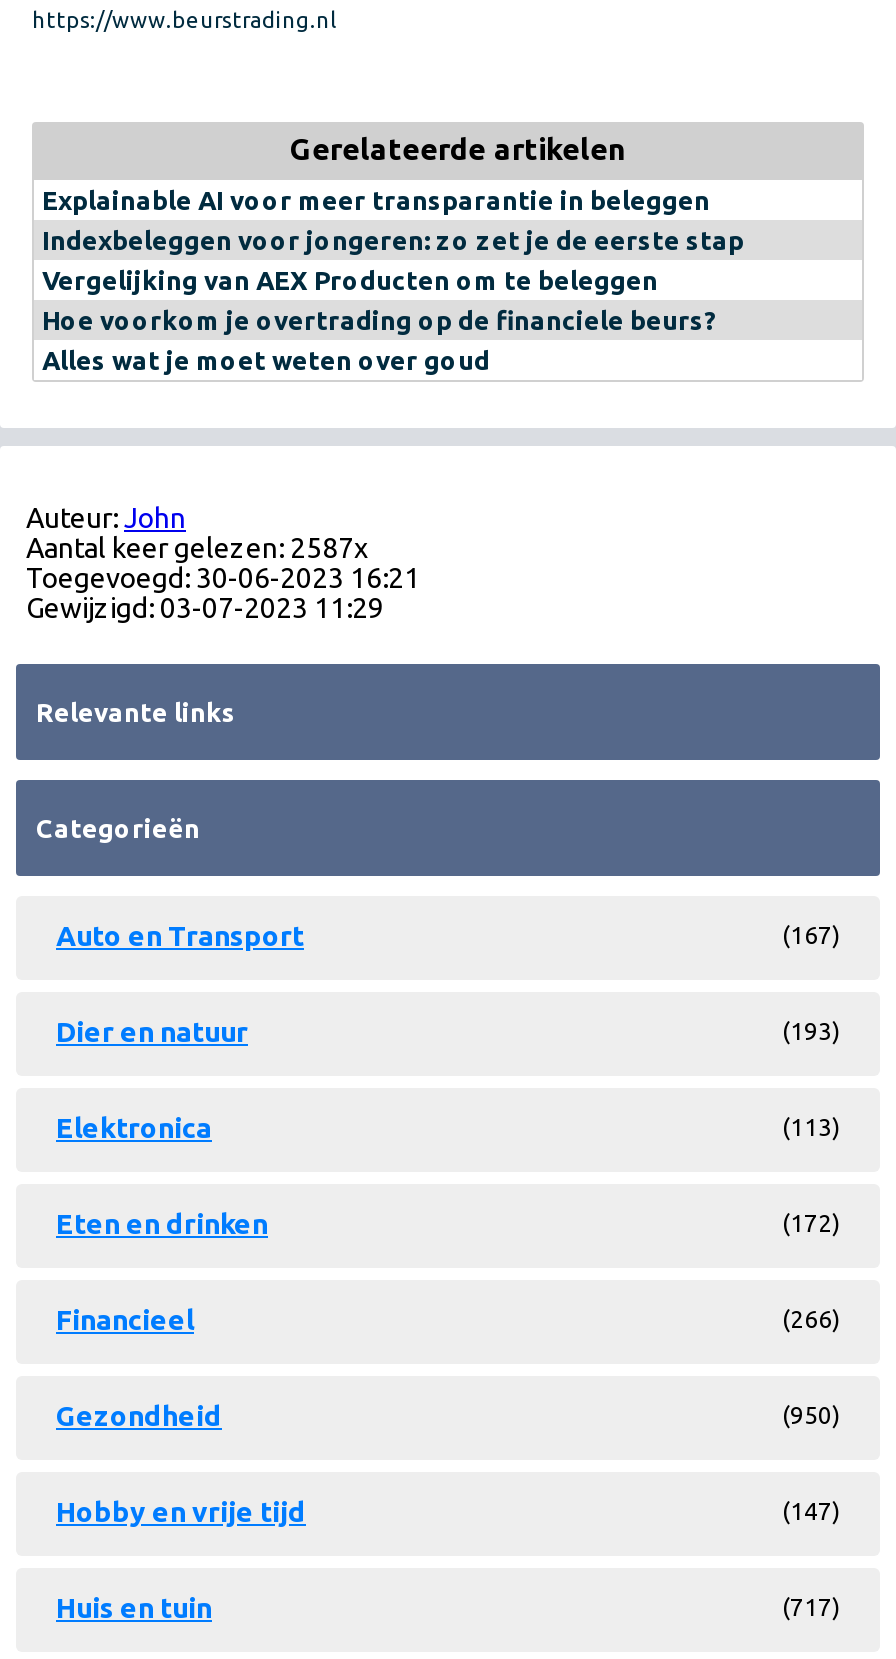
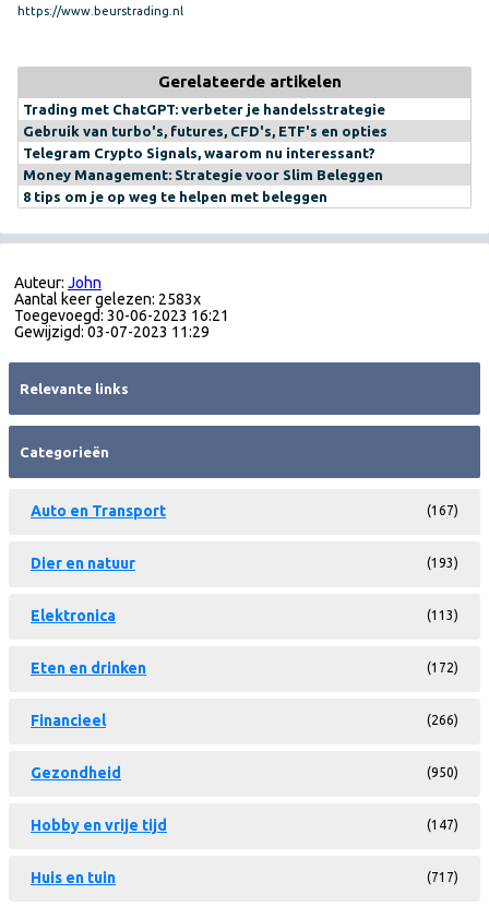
[42,187,744,375] Explainable AI voor meer transparantie in beleggen | Indexbeleggen voor jongeren: zo zet je de eerste stap | Vergelijking van AEX Producten om te beleggen | Hoe voorkom je overtrading op de financiele beurs? | Alles wat je moet weten over goud -> [23,102,387,205] Trading met ChatGPT: verbeter je handelsstrategie | Gebruik van turbo's, futures, CFD's, ETF's en opties | Telegram Crypto Signals, waarom nu interessant? | Money Management: Strategie voor Slim Beleggen | 8 tips om je op weg te helpen met beleggen
[26,533,368,565] Aantal keer gelezen: 2587x -> [14,291,201,308] Aantal keer gelezen: 2583x

